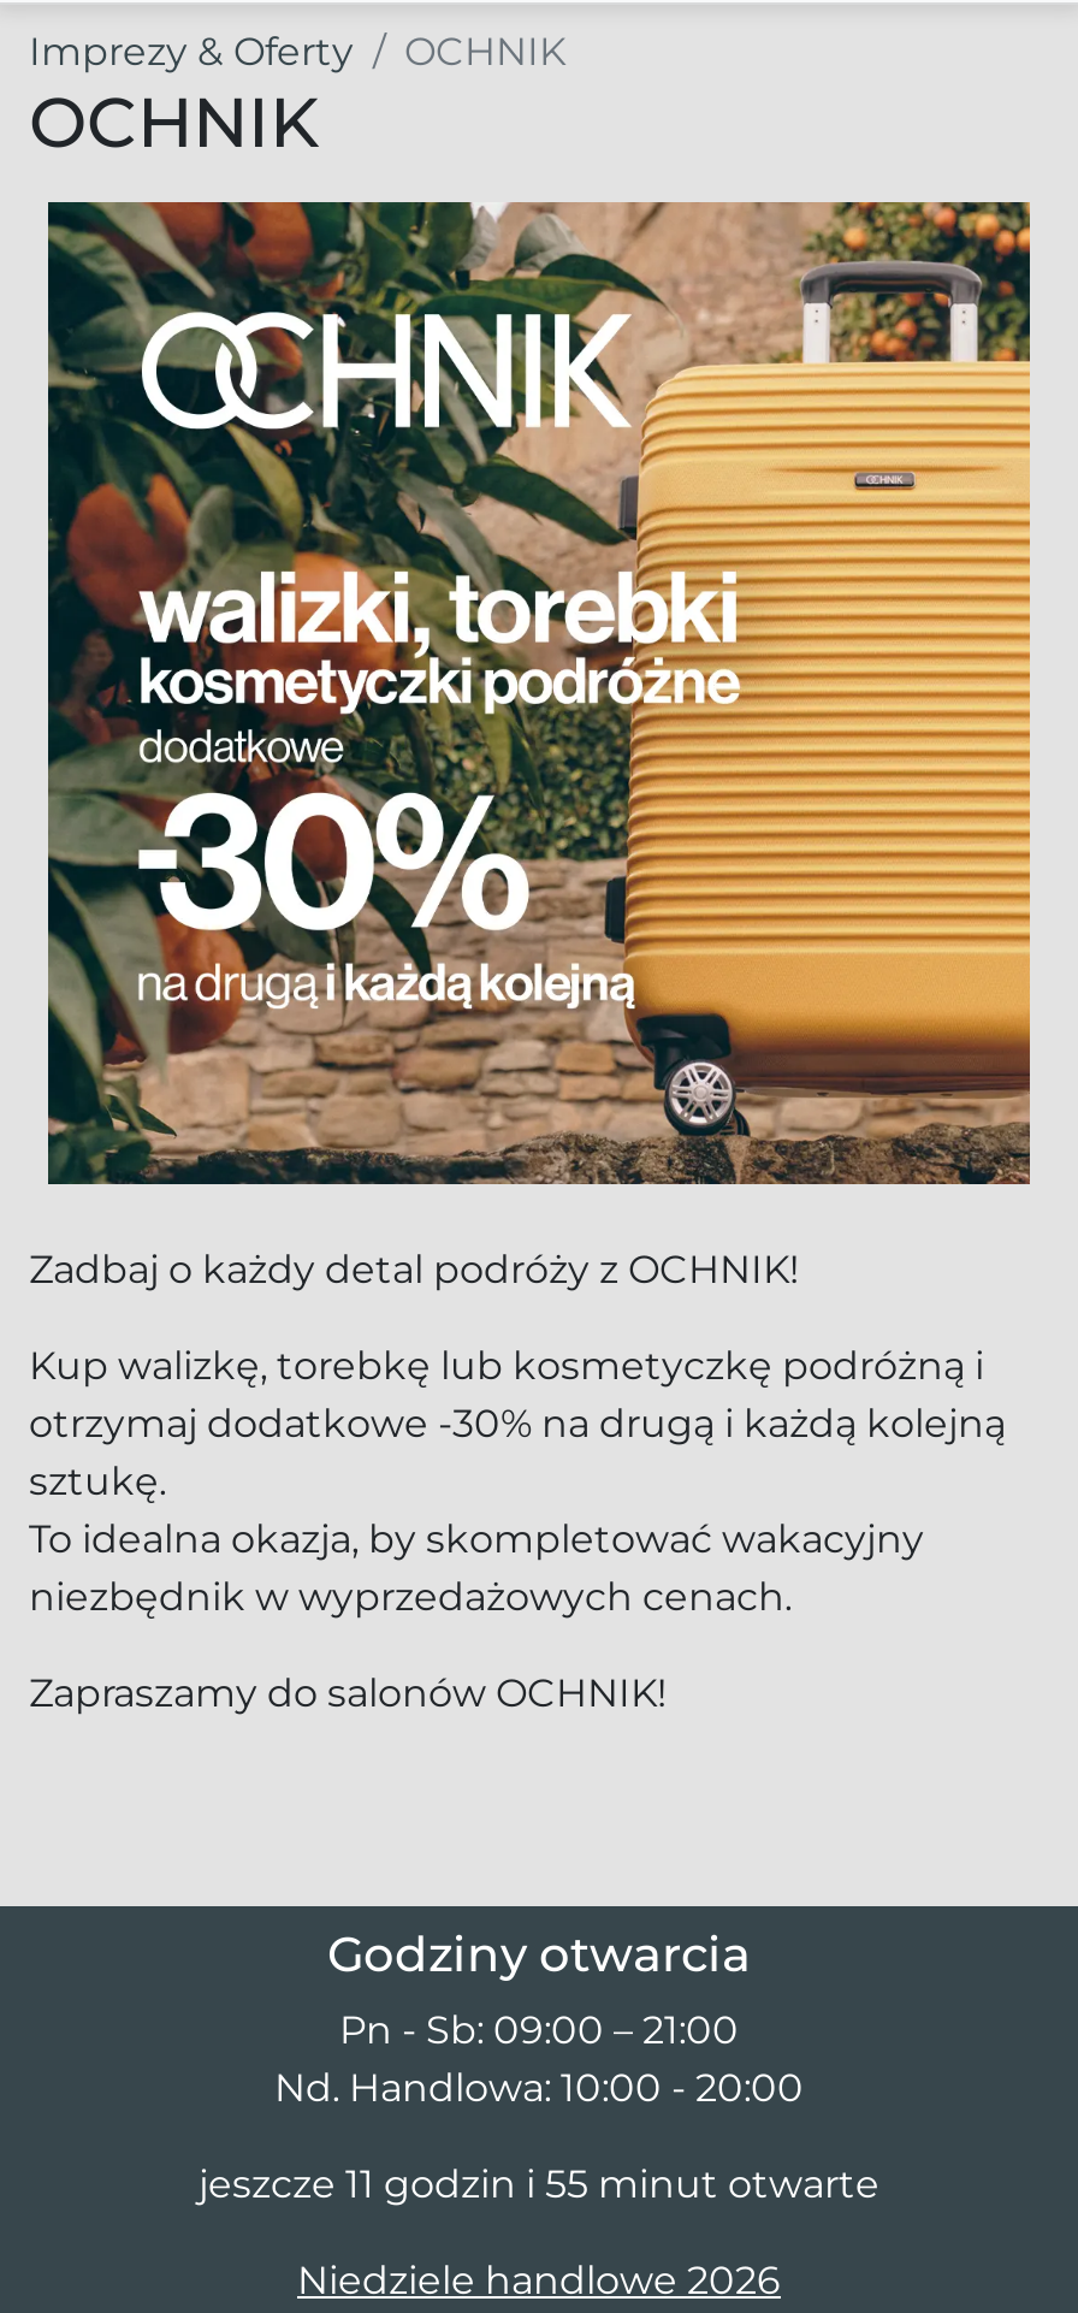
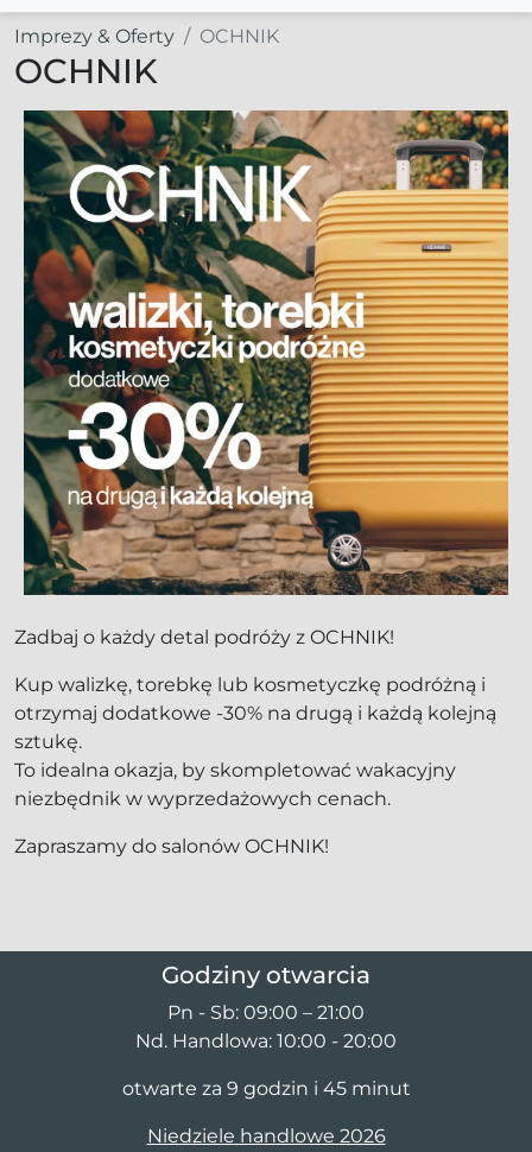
[199,2162,879,2208] jeszcze 11 godzin i 55 minut otwarte -> [122,1078,410,1100] otwarte za 9 godzin i 45 minut

